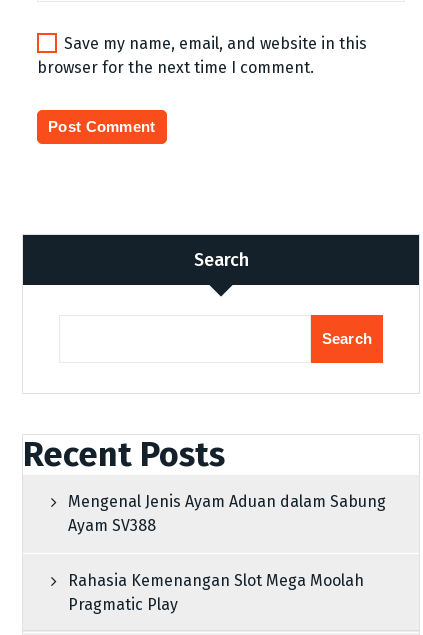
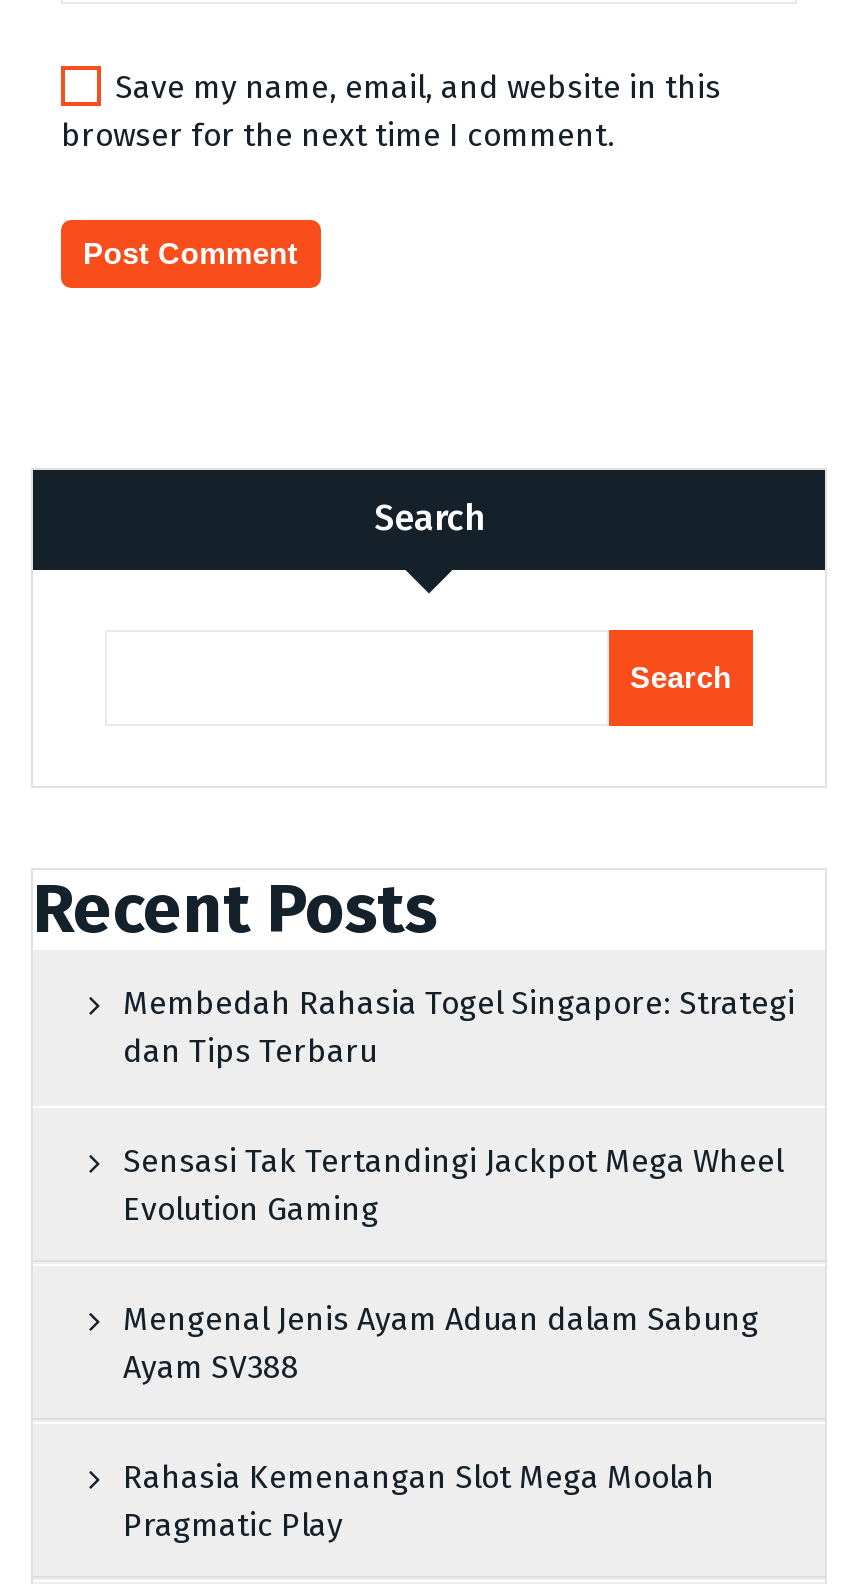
none -> [123,984,795,1228] Membedah Rahasia Togel Singapore: Strategi | dan Tips Terbaru | Sensasi Tak Tertandingi Jackpot Mega Wheel | Evolution Gaming

